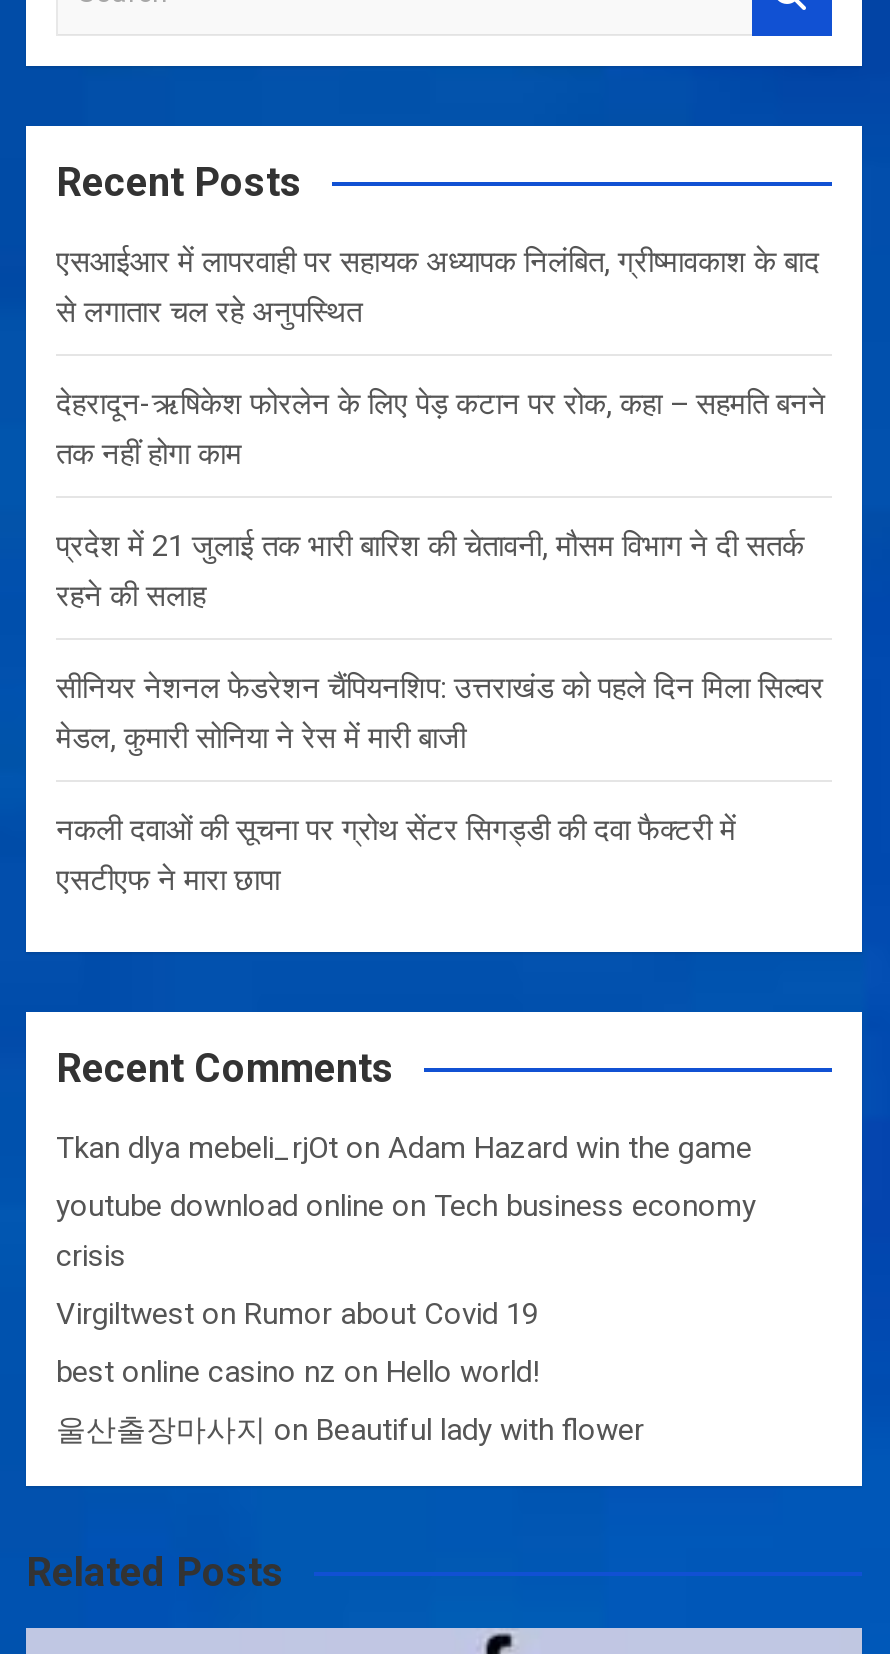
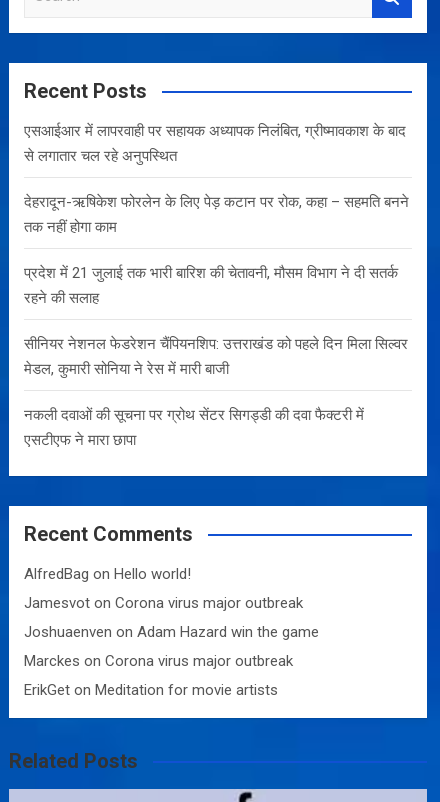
[56,1130,752,1166] Tkan dlya mebeli_rjOt on Adam Hazard win the game -> [24,565,191,583] AlfredBag on Hello world!
[56,1188,756,1274] youtube download online on Tech business economy | crisis -> [24,594,303,612] Jamesvot on Corona virus major outbreak
[56,1296,538,1332] Virgiltwest on Rumor about Covid 19 -> [24,623,319,641] Joshuaenven on Adam Hazard win the game
[56,1354,540,1390] best online casino nz on Hello world! -> [24,652,293,670] Marckes on Corona virus major outbreak
[56,1412,644,1448] 울산출장마사지 on Beautiful lady with flower -> [24,681,278,699] ErikGet on Meditation for movie artists

